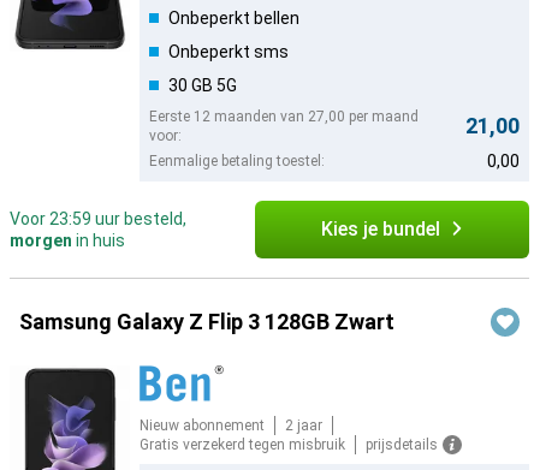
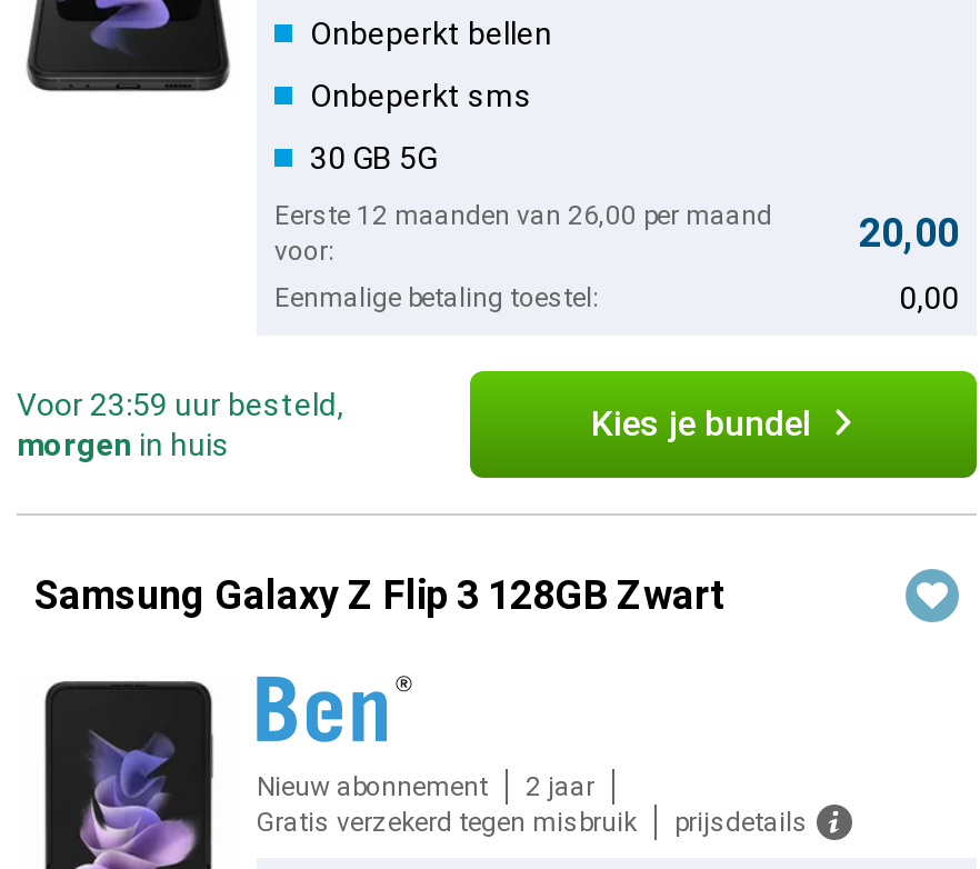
[149,109,419,125] Eerste 12 maanden van 27,00 per maand -> [274,201,772,232] Eerste 12 maanden van 26,00 per maand
[465,113,520,139] 21,00 -> [859,210,959,256] 20,00

